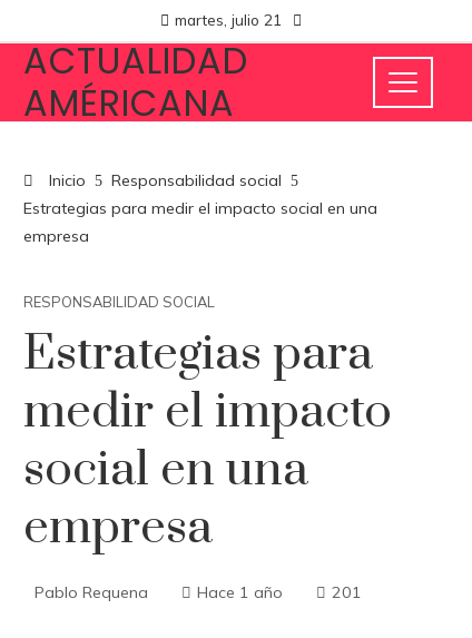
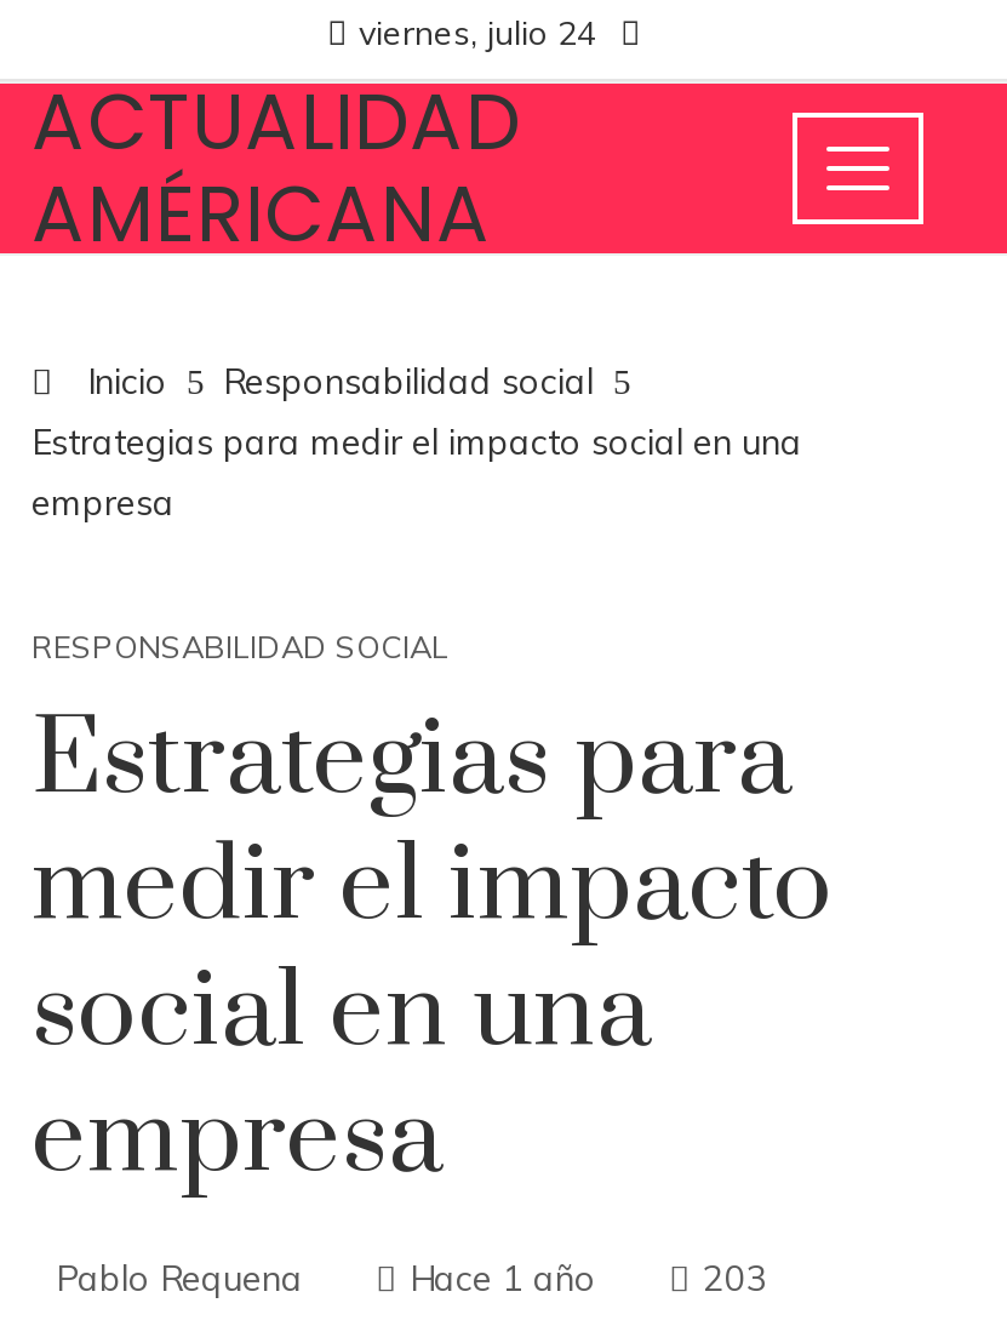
[175,10,282,29] martes, julio 21 -> [359,11,596,52] viernes, julio 24
[332,582,362,602] 201 -> [703,1257,768,1301] 203

